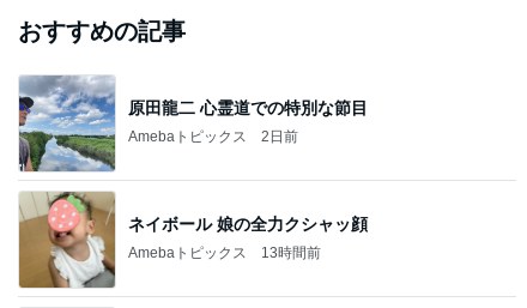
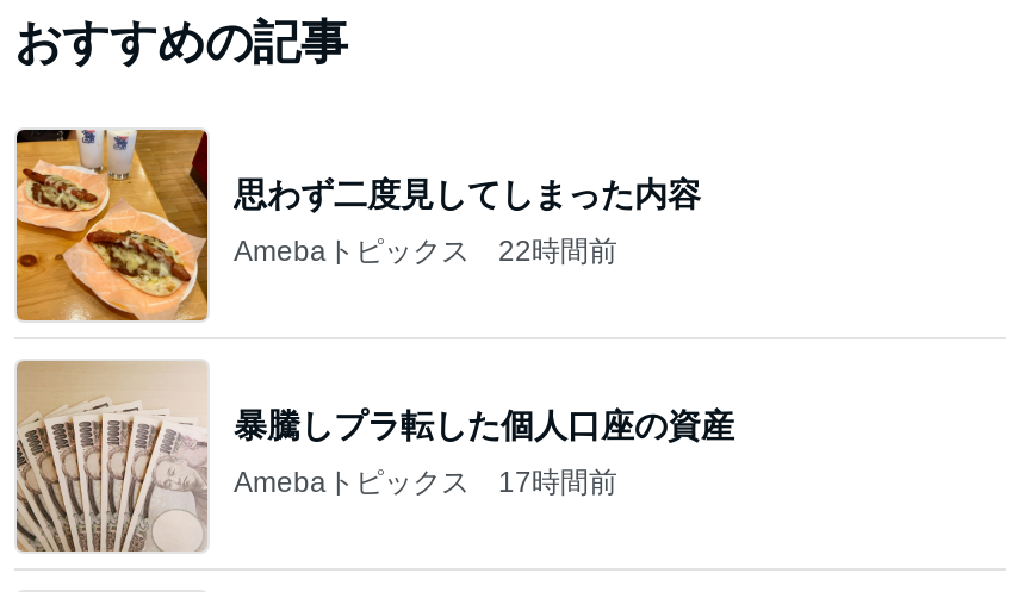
[18,74,368,173] [image] | 原田龍二 心霊道での特別な節目 -> [14,127,701,323] [image] | 思わず二度見してしまった内容
[128,129,298,145] Amebaトピックス 2日前 -> [234,236,617,269] Amebaトピックス 22時間前
[19,192,368,288] [image] | ネイボール 娘の全力クシャッ顔 -> [17,361,734,554] [image] | 暴騰しプラ転した個人口座の資産
[128,245,321,262] Amebaトピックス 13時間前 -> [234,467,617,500] Amebaトピックス 17時間前

